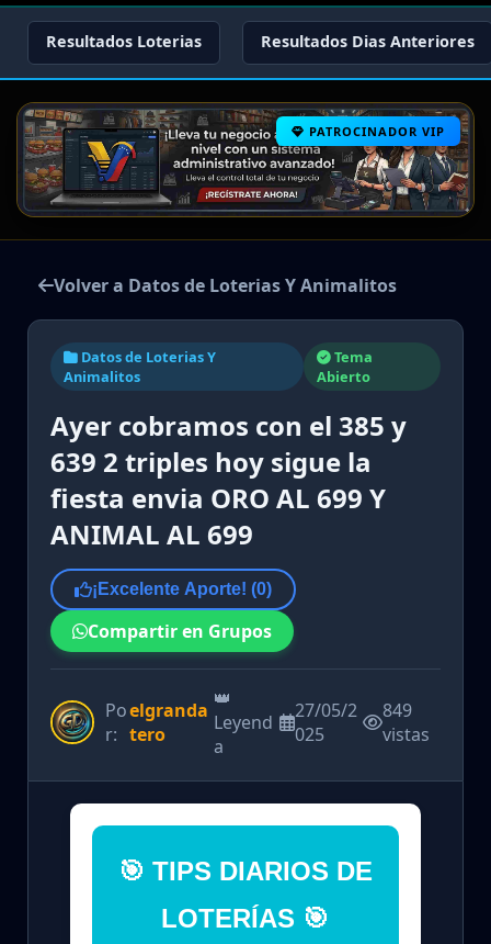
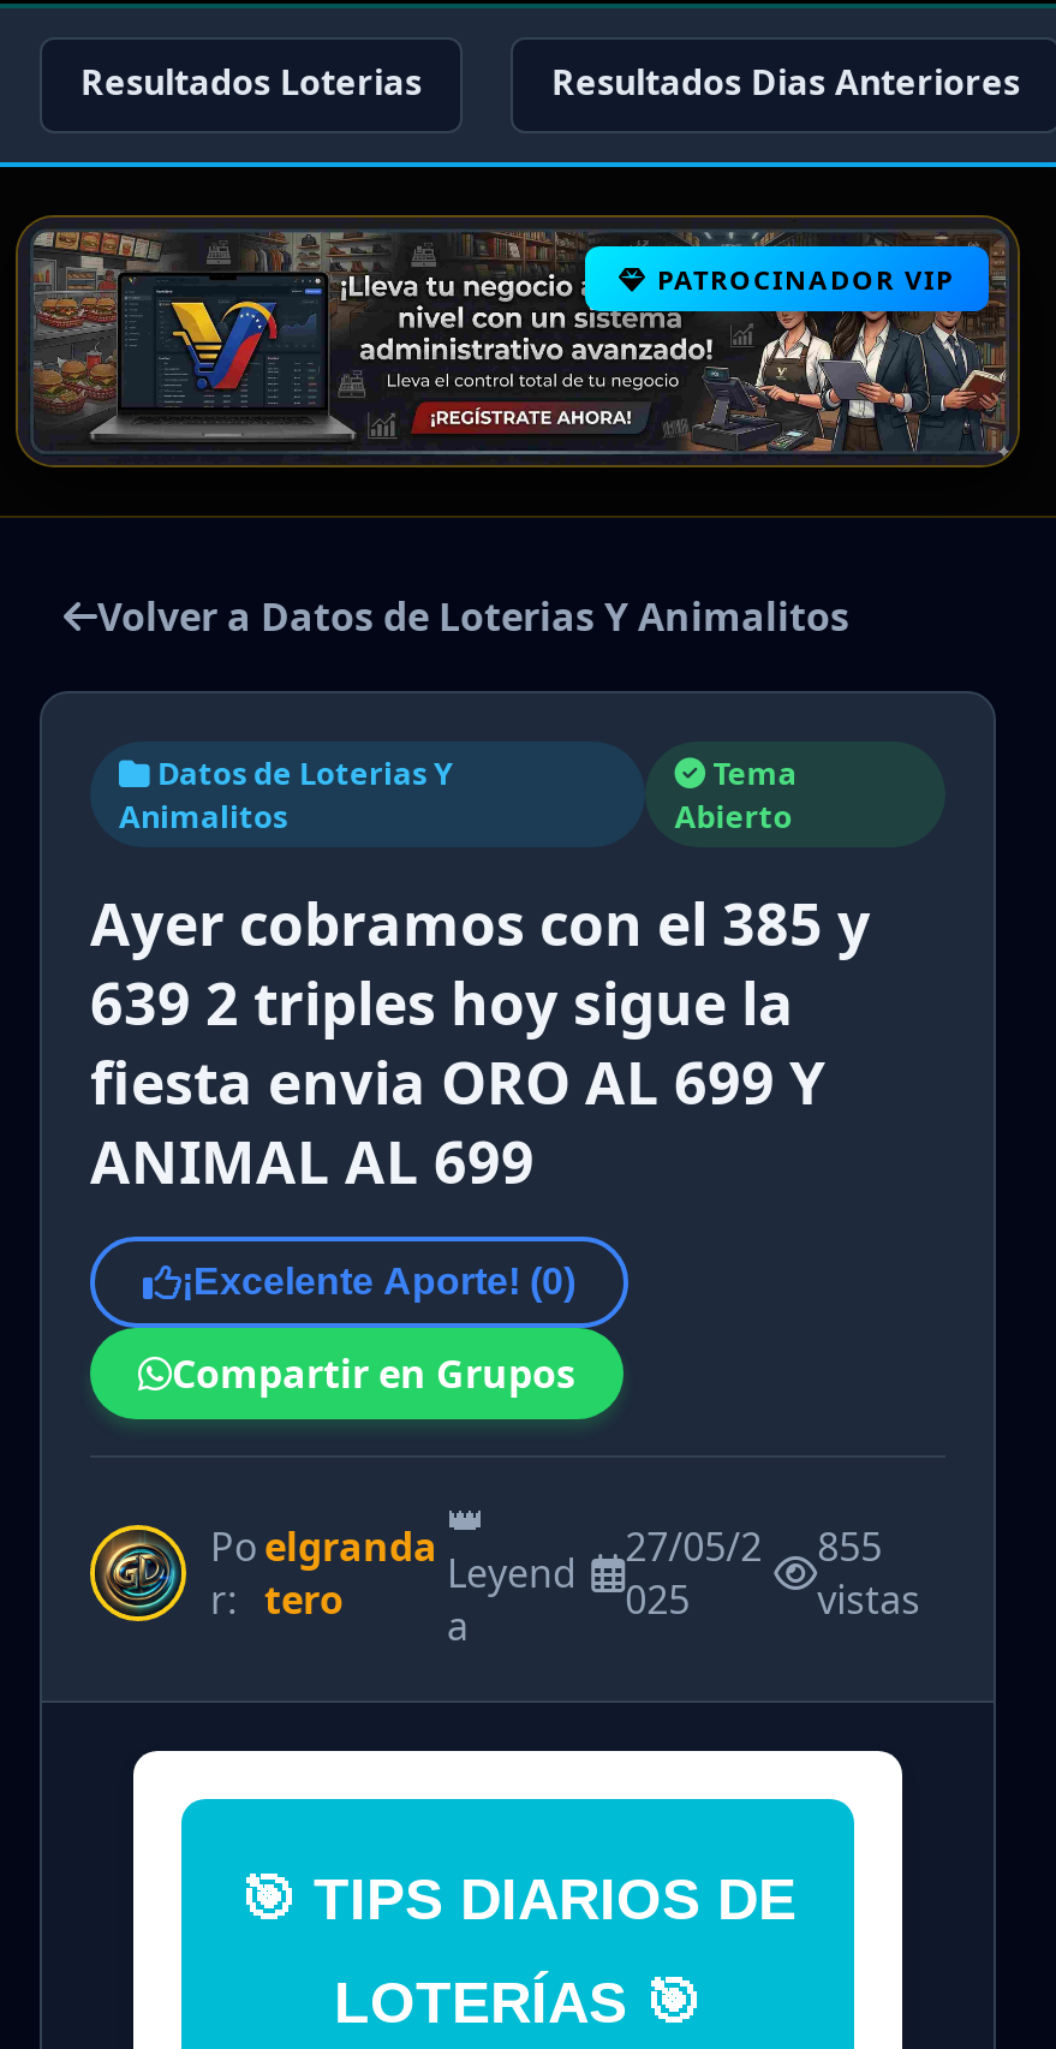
[382,698,412,722] 849 -> [817,1520,882,1573] 855

